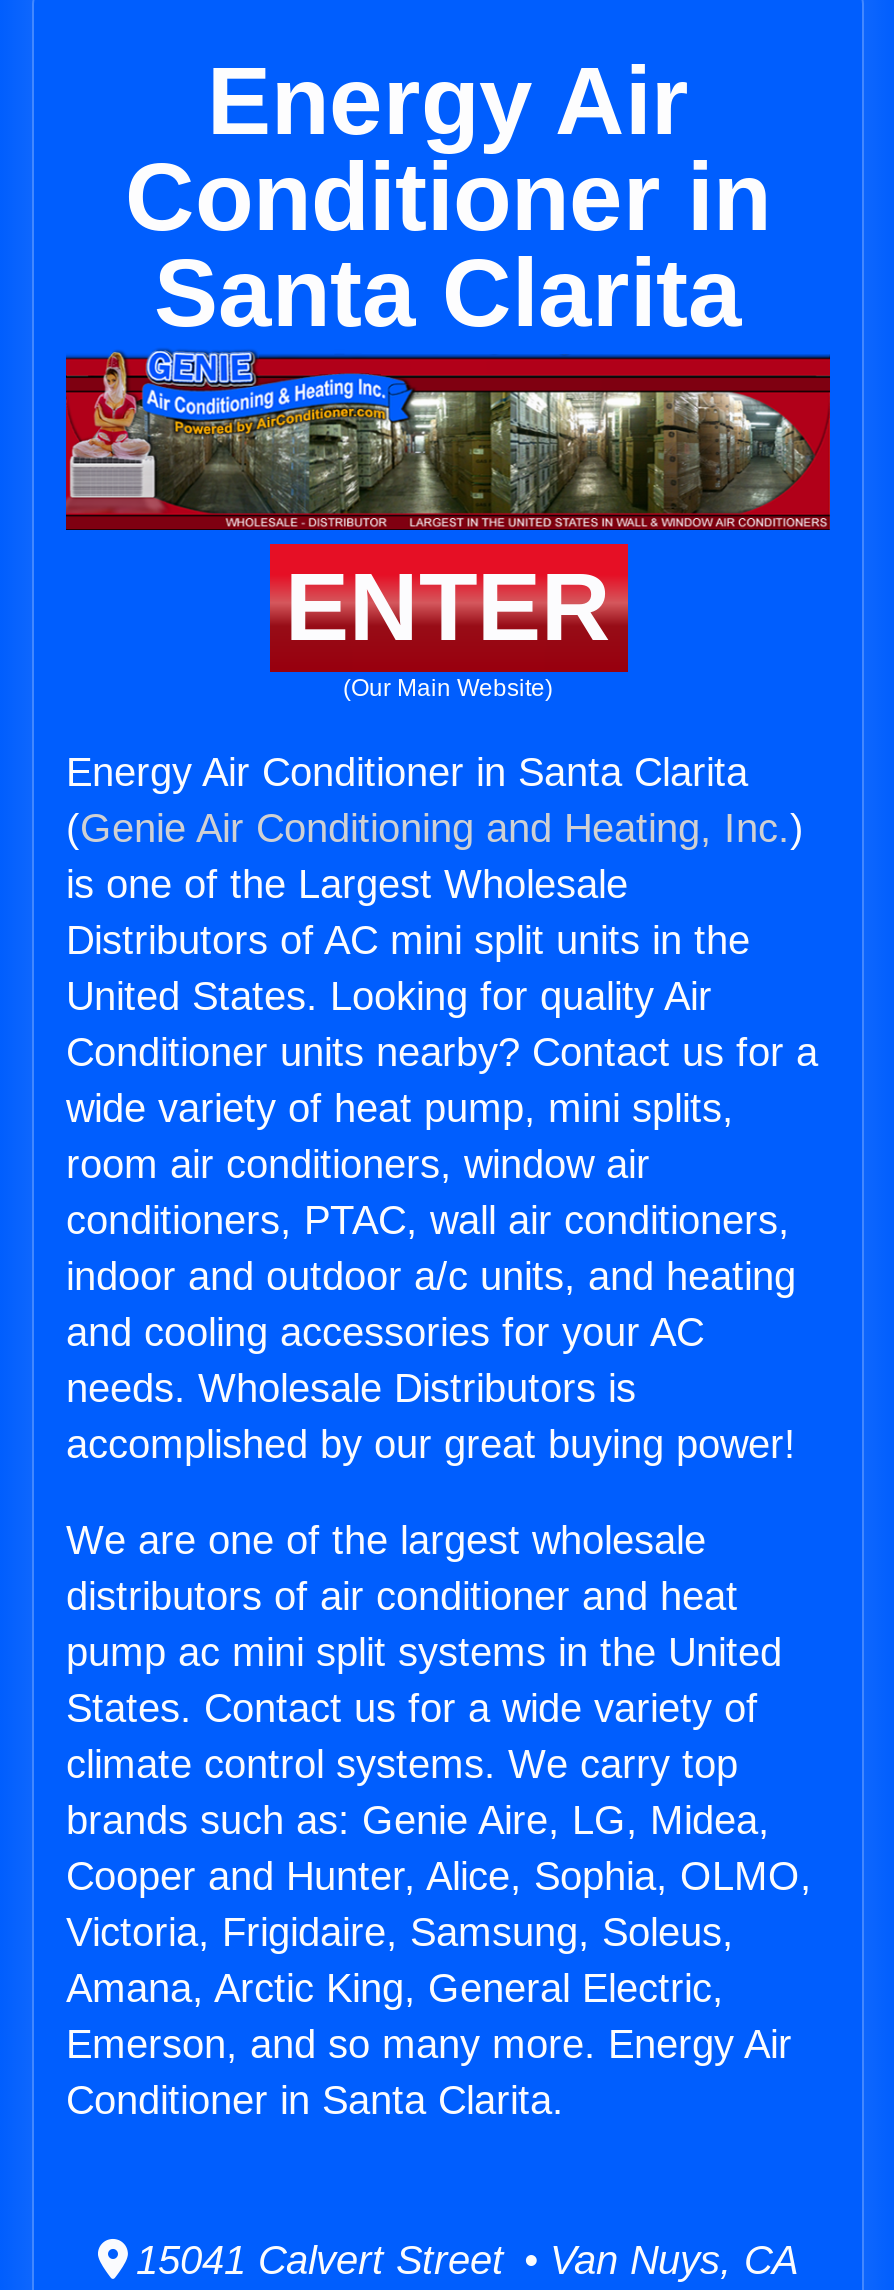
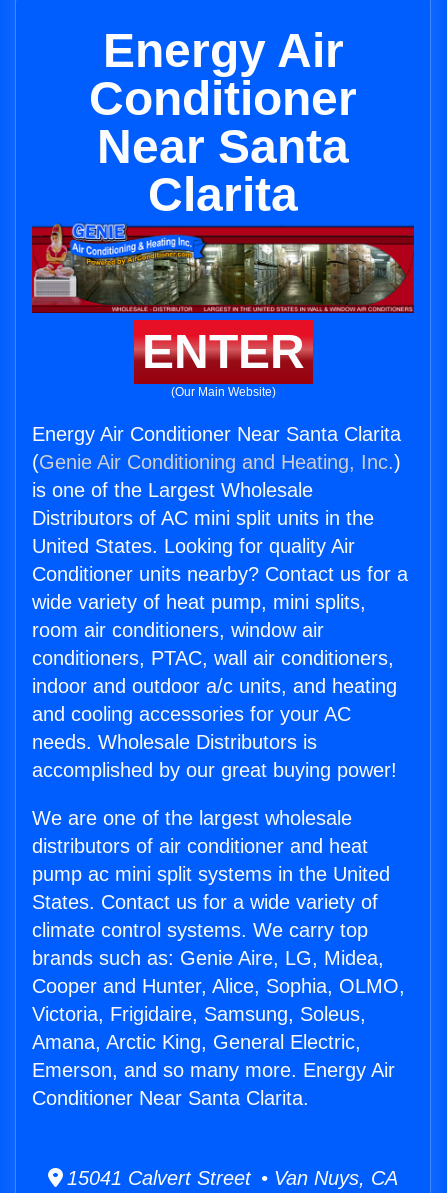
[125,144,771,346] Conditioner in | Santa Clarita -> [89,72,357,221] Conditioner | Near Santa | Clarita
[66,750,748,794] Energy Air Conditioner in Santa Clarita -> [32,423,401,445] Energy Air Conditioner Near Santa Clarita
[66,2078,564,2122] Conditioner in Santa Clarita. -> [32,1087,309,1109] Conditioner Near Santa Clarita.

